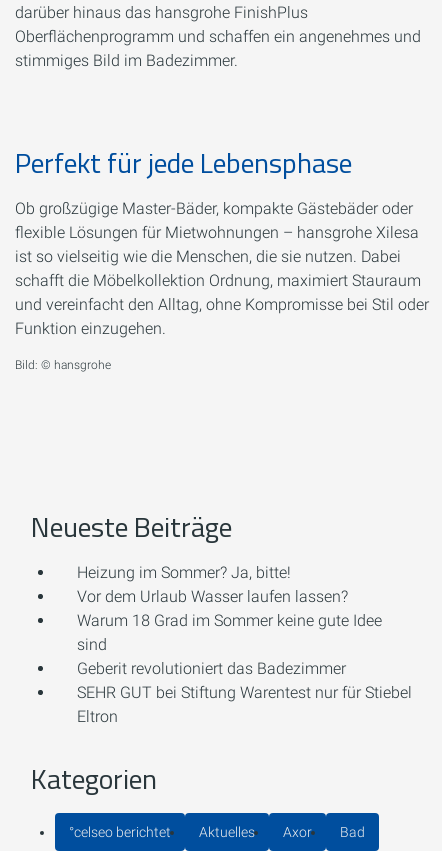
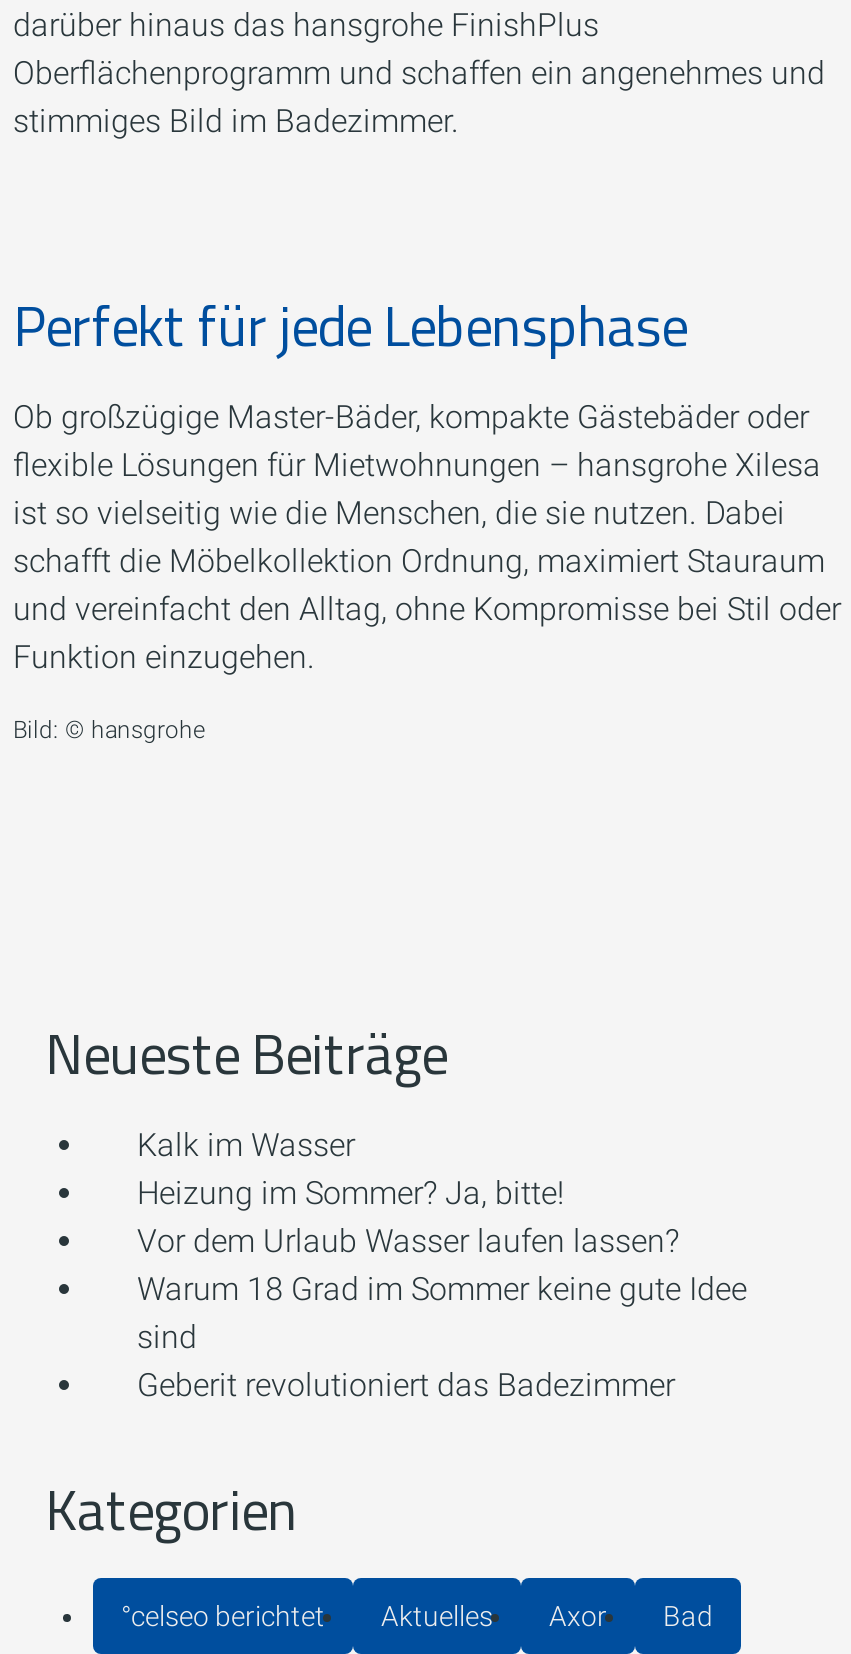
none -> [137,1127,355,1165] Kalk im Wasser
moved [77,563,382,678] -> [137,1175,747,1405]: Heizung im Sommer? Ja, bitte! | Vor dem Urlaub Wasser laufen lassen? | Warum 18 Grad im Sommer keine gute Idee | sind | Geberit revolutioniert das Badezimmer
[77,683,412,726] SEHR GUT bei Stiftung Warentest nur für Stiebel | Eltron -> none

